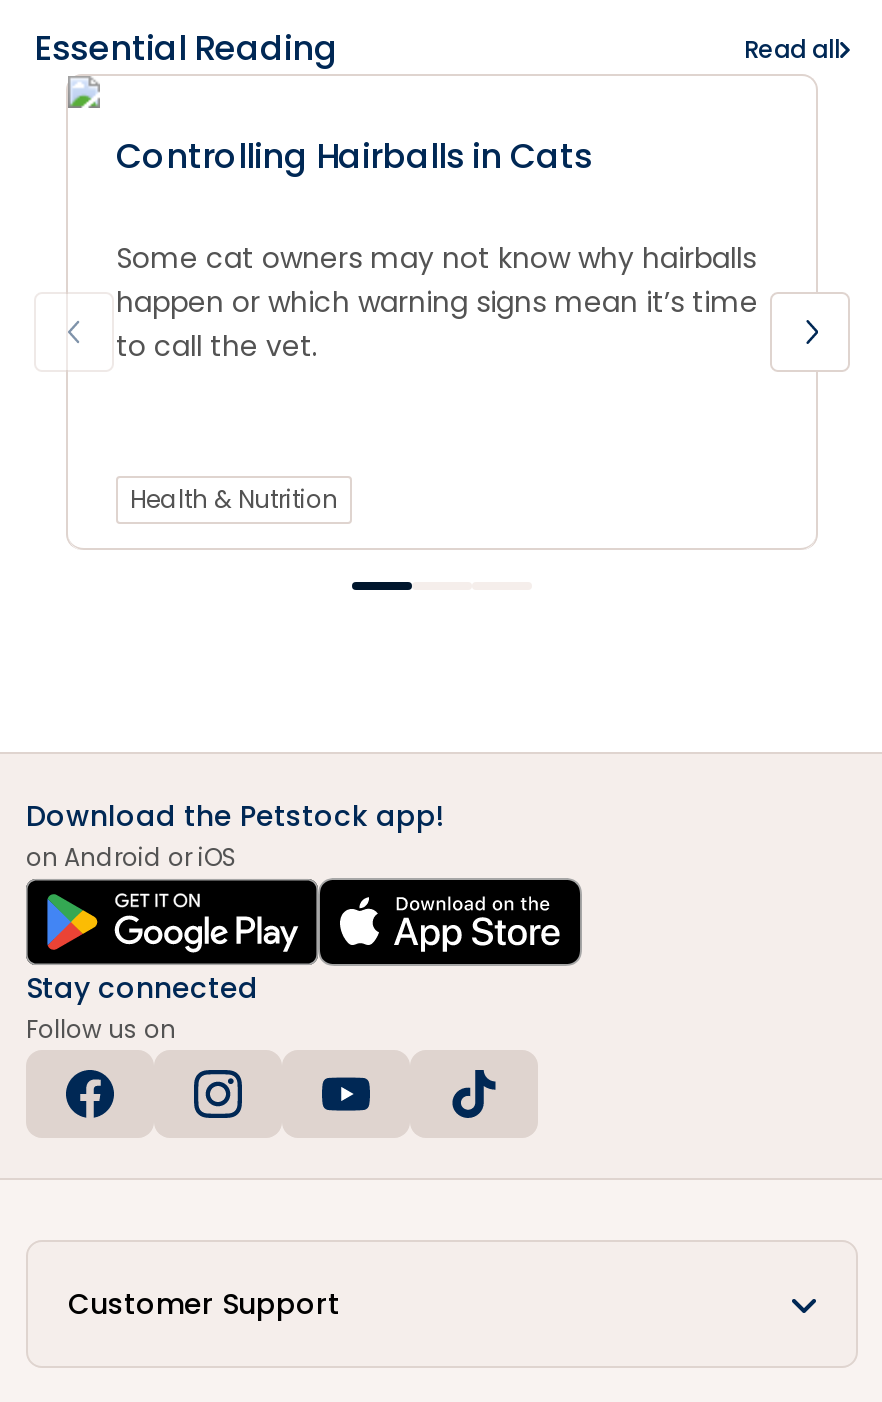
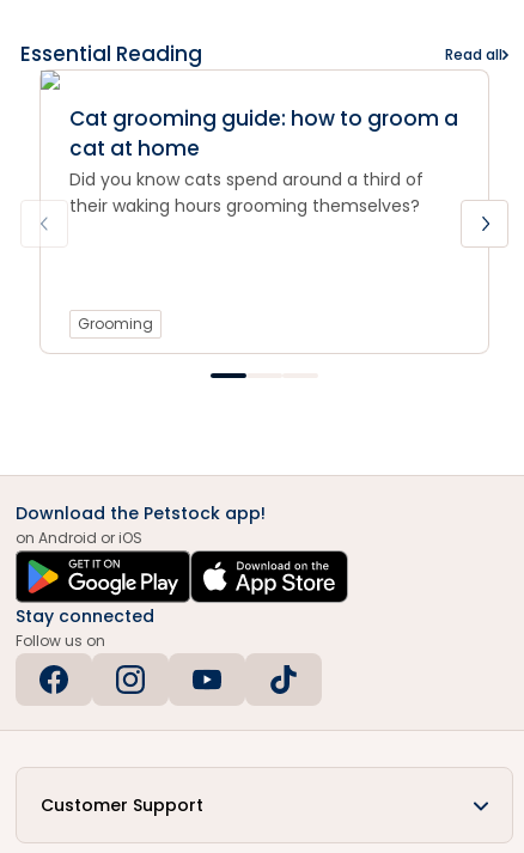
[116,132,758,366] Controlling Hairballs in Cats | Some cat owners may not know why hairballs | happen or which warning signs mean it’s time | to call the vet. -> [69,104,458,218] Cat grooming guide: how to groom a | cat at home | Did you know cats spend around a third of | their waking hours grooming themselves?
[130,482,338,516] Health & Nutrition -> [78,313,153,334] Grooming

